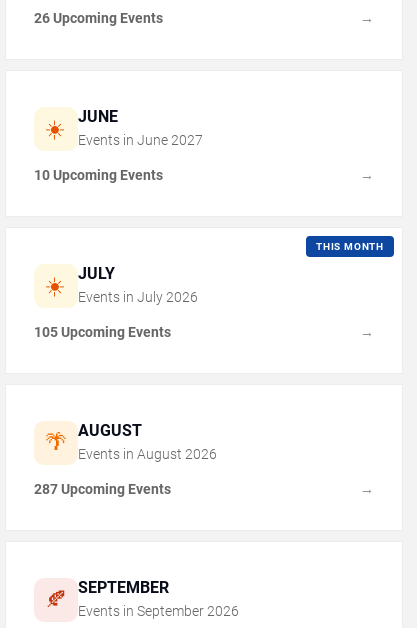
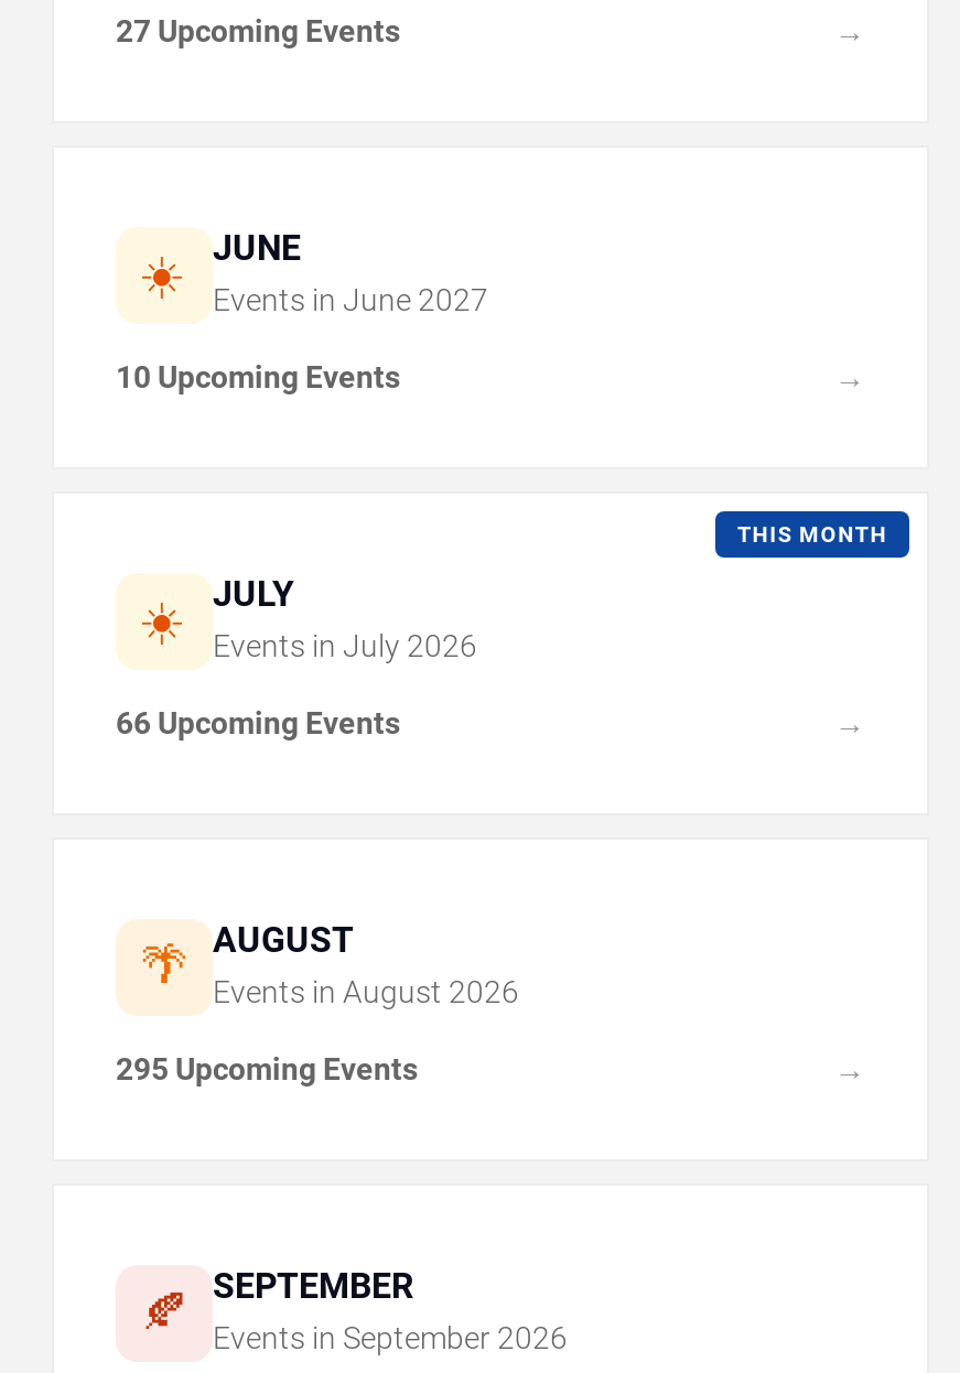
[34,10,163,26] 26 Upcoming Events -> [116,12,400,48] 27 Upcoming Events
[34,324,171,340] 105 Upcoming Events -> [116,704,400,740] 66 Upcoming Events
[34,481,171,497] 287 Upcoming Events -> [116,1050,418,1086] 295 Upcoming Events

